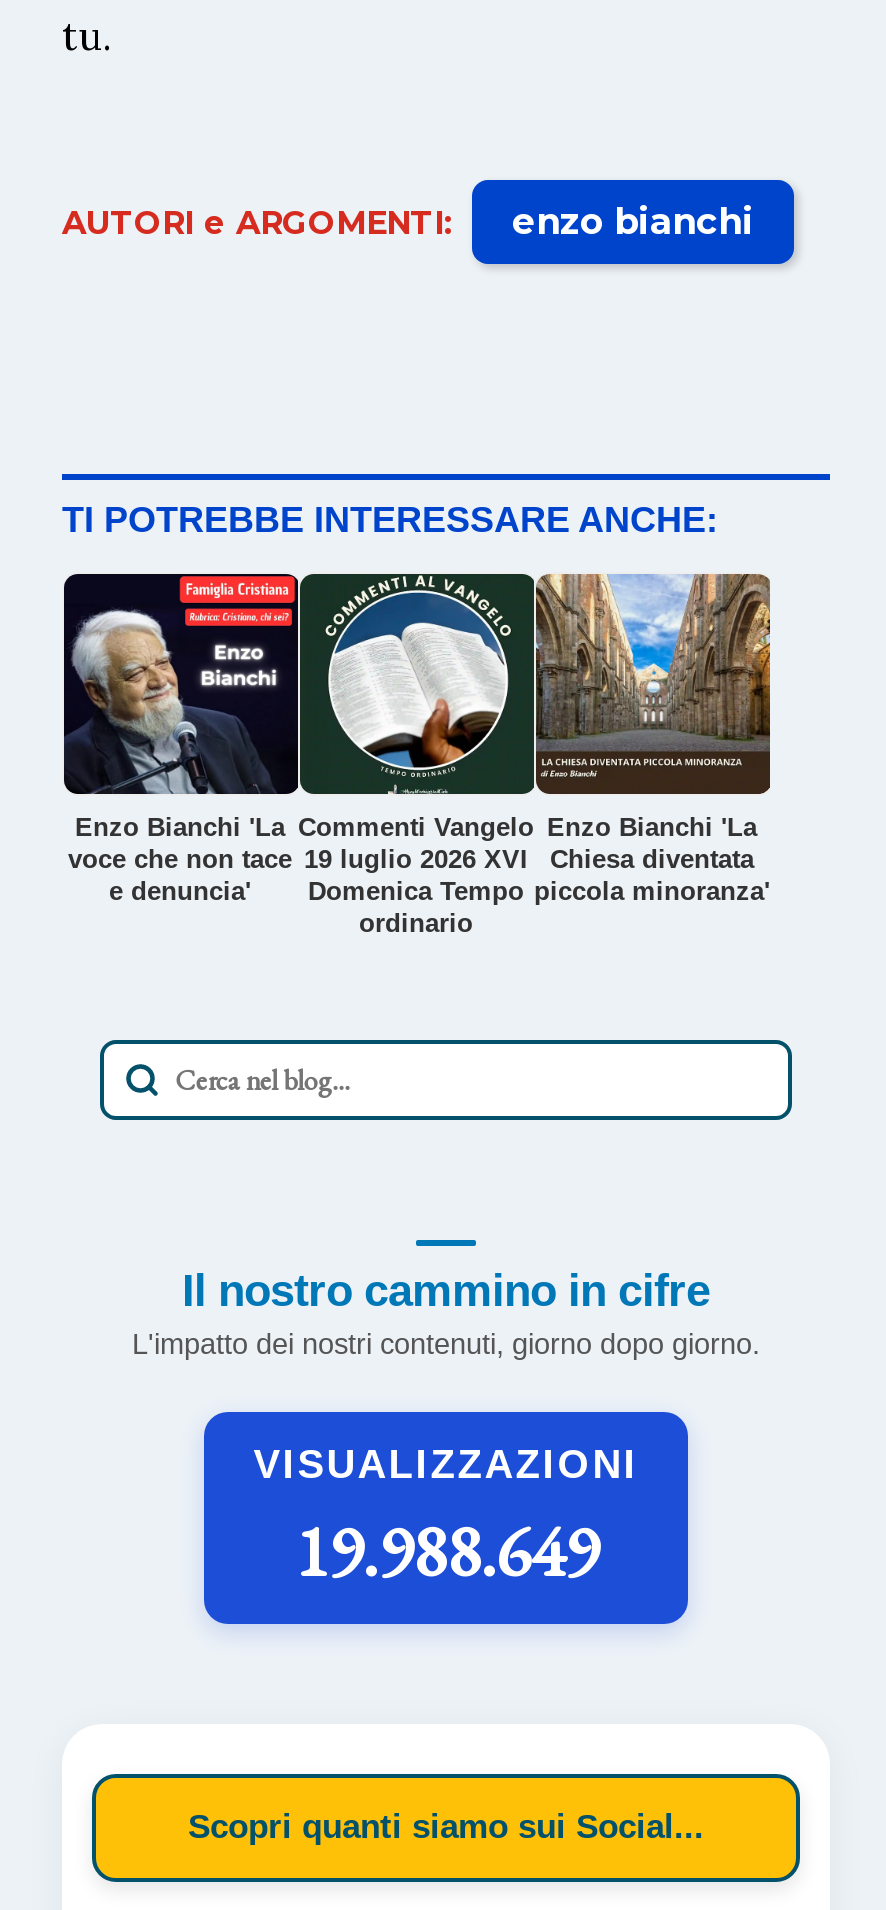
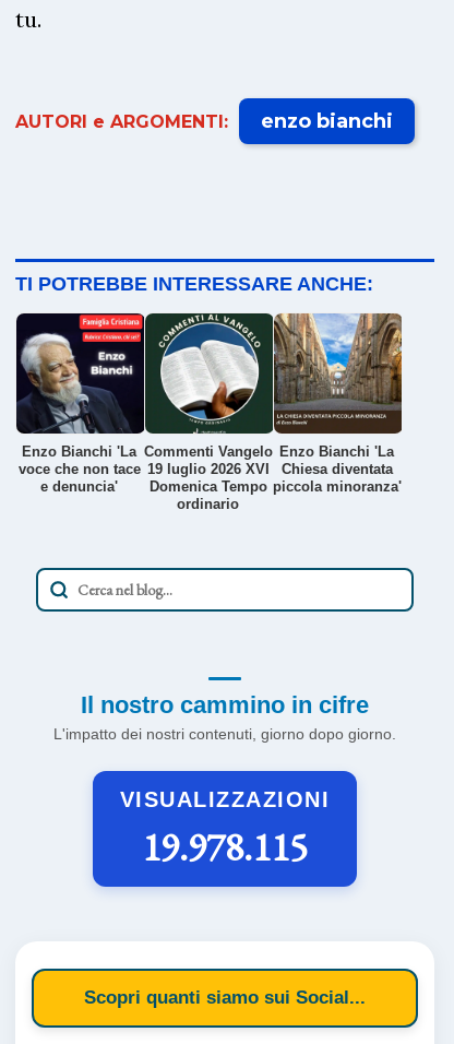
[294,1504,598,1598] 19.988.649 -> [142,821,308,873] 19.978.115

